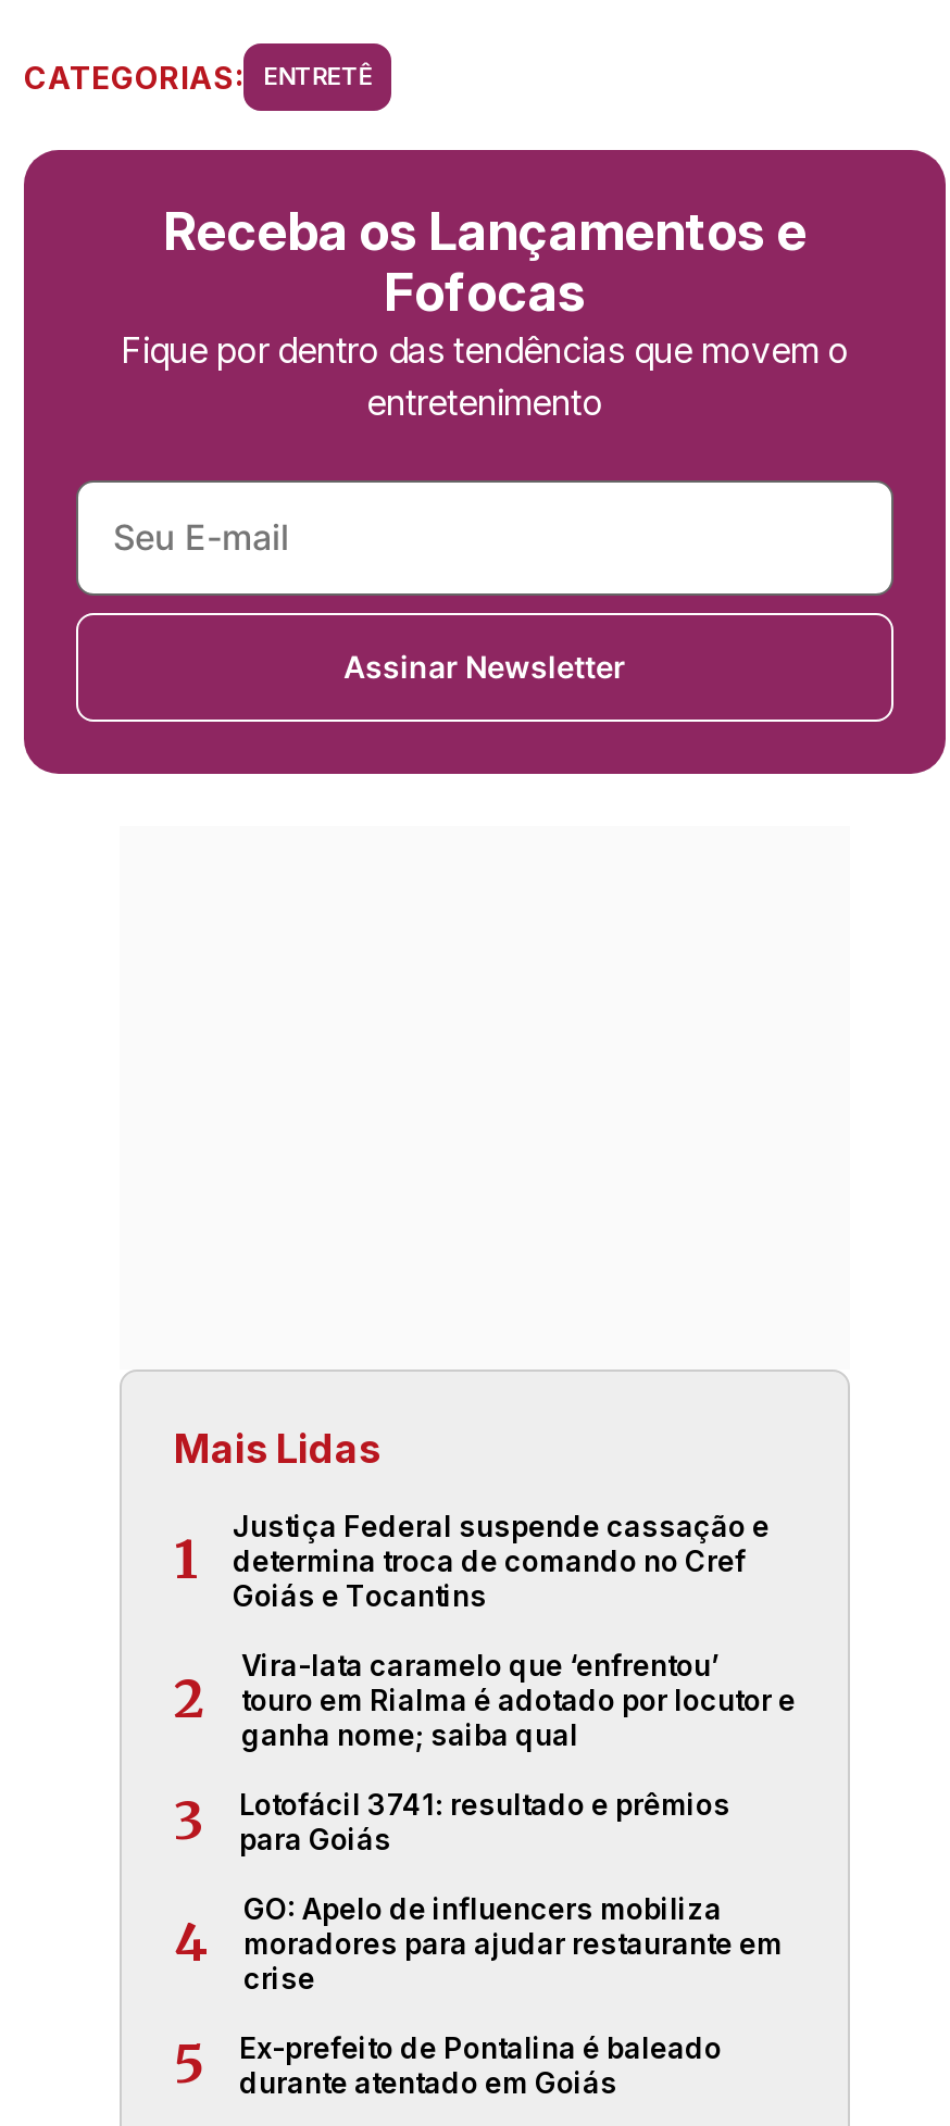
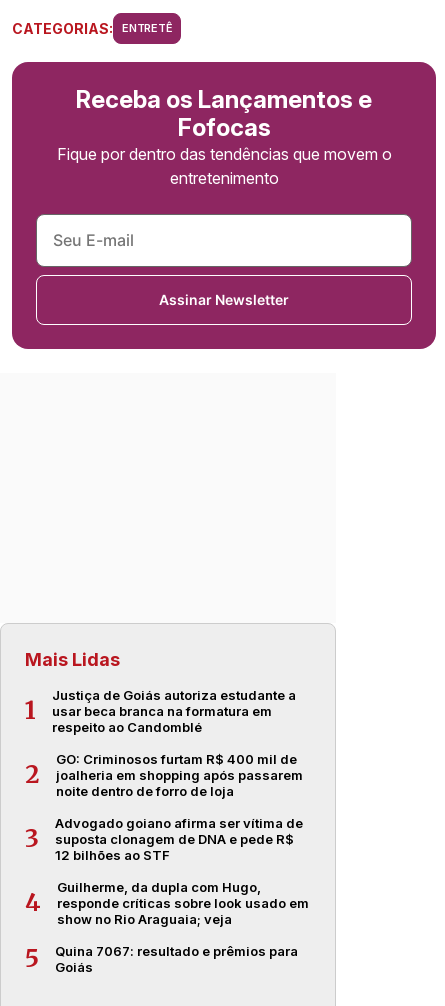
[233,1508,770,1612] Justiça Federal suspende cassação e | determina troca de comando no Cref | Goiás e Tocantins -> [52,687,296,735] Justiça de Goiás autoriza estudante a | usar beca branca na formatura em | respeito ao Candomblé
[241,1647,796,1751] Vira-lata caramelo que ‘enfrentou’ | touro em Rialma é adotado por locutor e | ganha nome; saiba qual -> [56,751,303,799] GO: Criminosos furtam R$ 400 mil de | joalheria em shopping após passarem | noite dentro de forro de loja
[239,1786,730,1856] Lotofácil 3741: resultado e prêmios | para Goiás -> [55,815,303,863] Advogado goiano afirma ser vítima de | suposta clonagem de DNA e pede R$ | 12 bilhões ao STF
[243,1891,783,1995] GO: Apelo de influencers mobiliza | moradores para ajudar restaurante em | crise -> [57,879,309,927] Guilherme, da dupla com Hugo, | responde críticas sobre look usado em | show no Rio Araguaia; veja
[239,2030,722,2099] Ex-prefeito de Pontalina é baleado | durante atentado em Goiás -> [55,943,298,975] Quina 7067: resultado e prêmios para | Goiás

